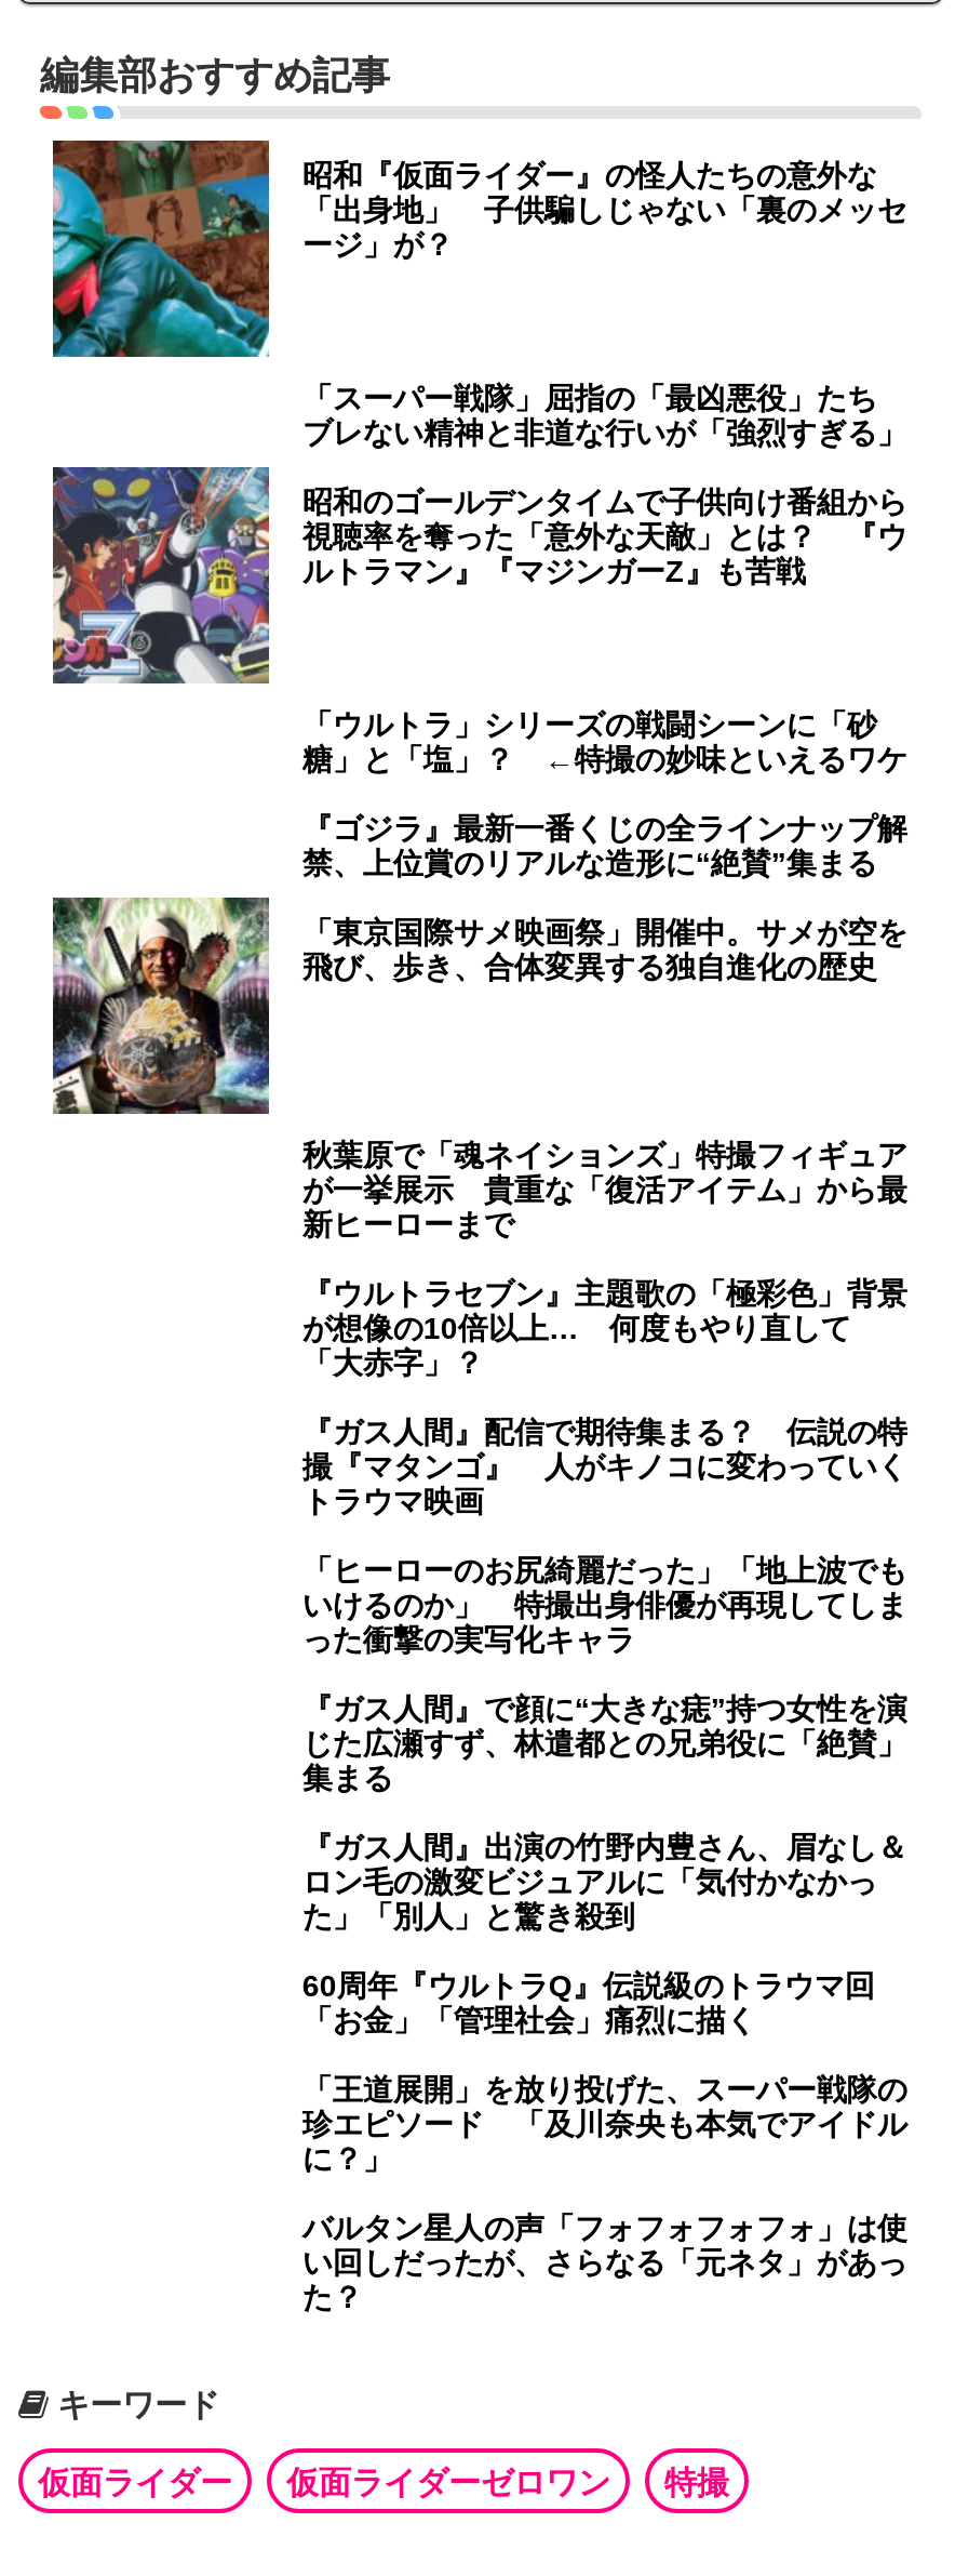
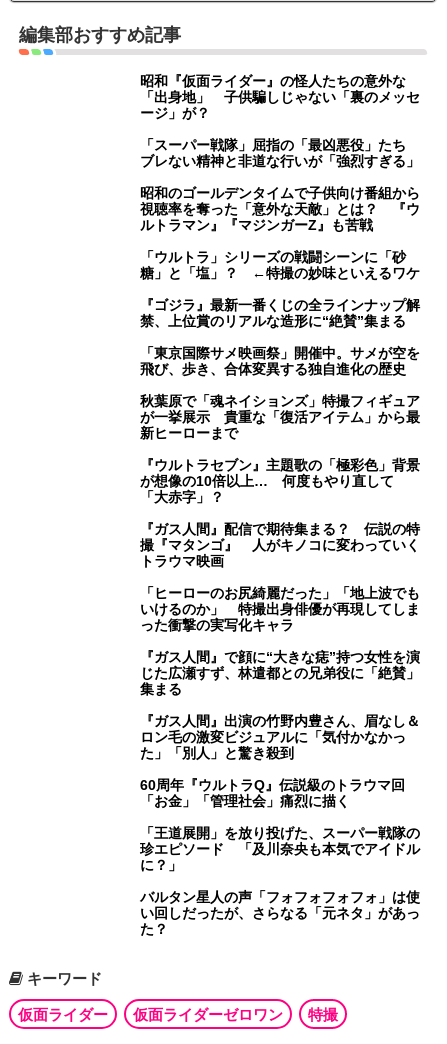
[51,138,271,359] [image] -> none
[51,465,271,686] [image] -> none
[51,895,271,1116] [image] -> none

